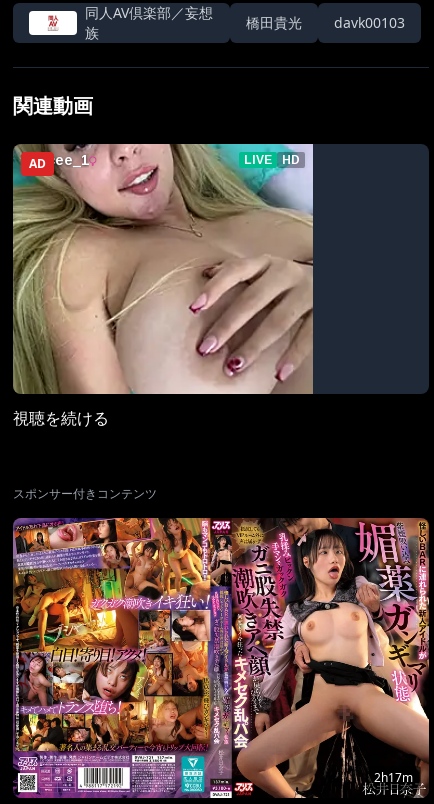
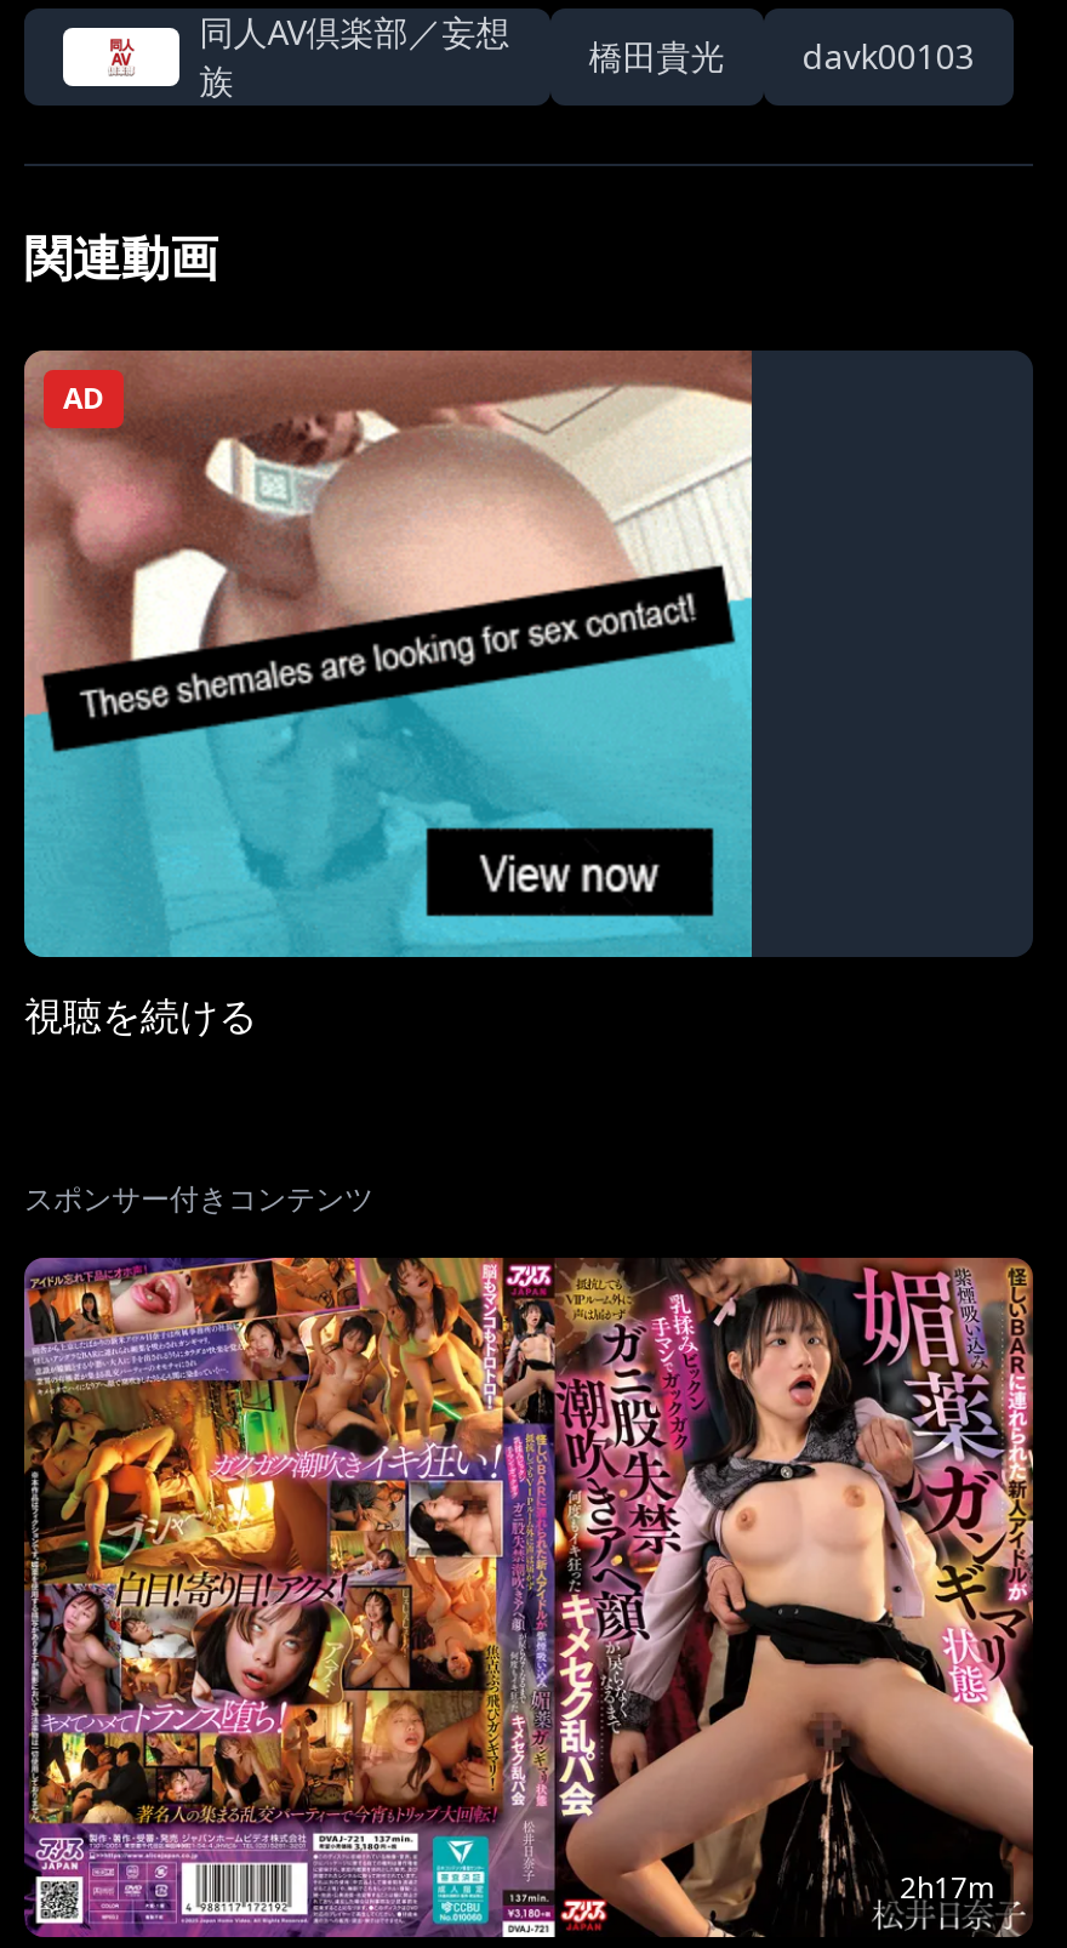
[12,143,314,395] [image] -> [22,349,754,961] [image]

